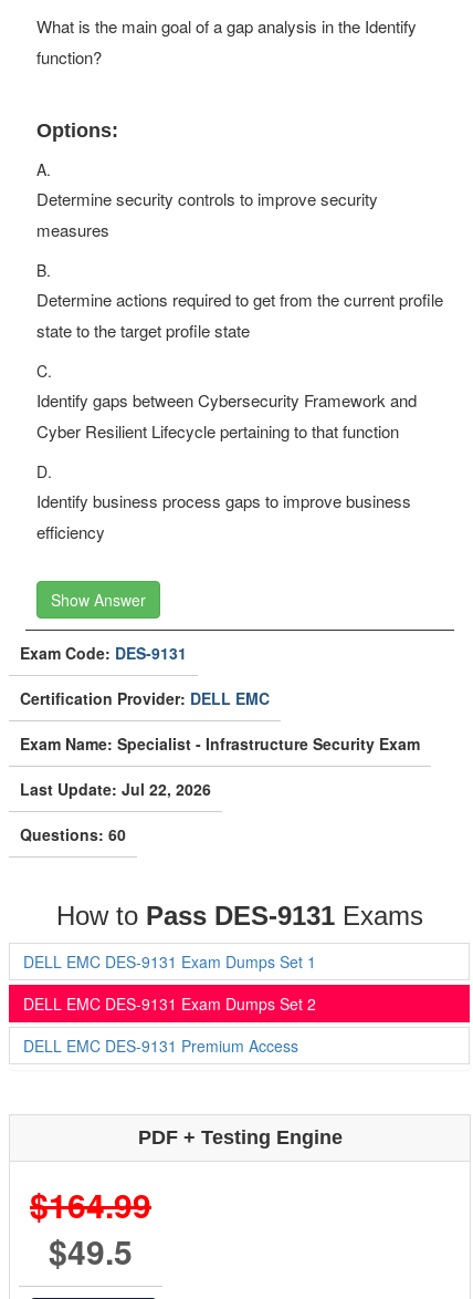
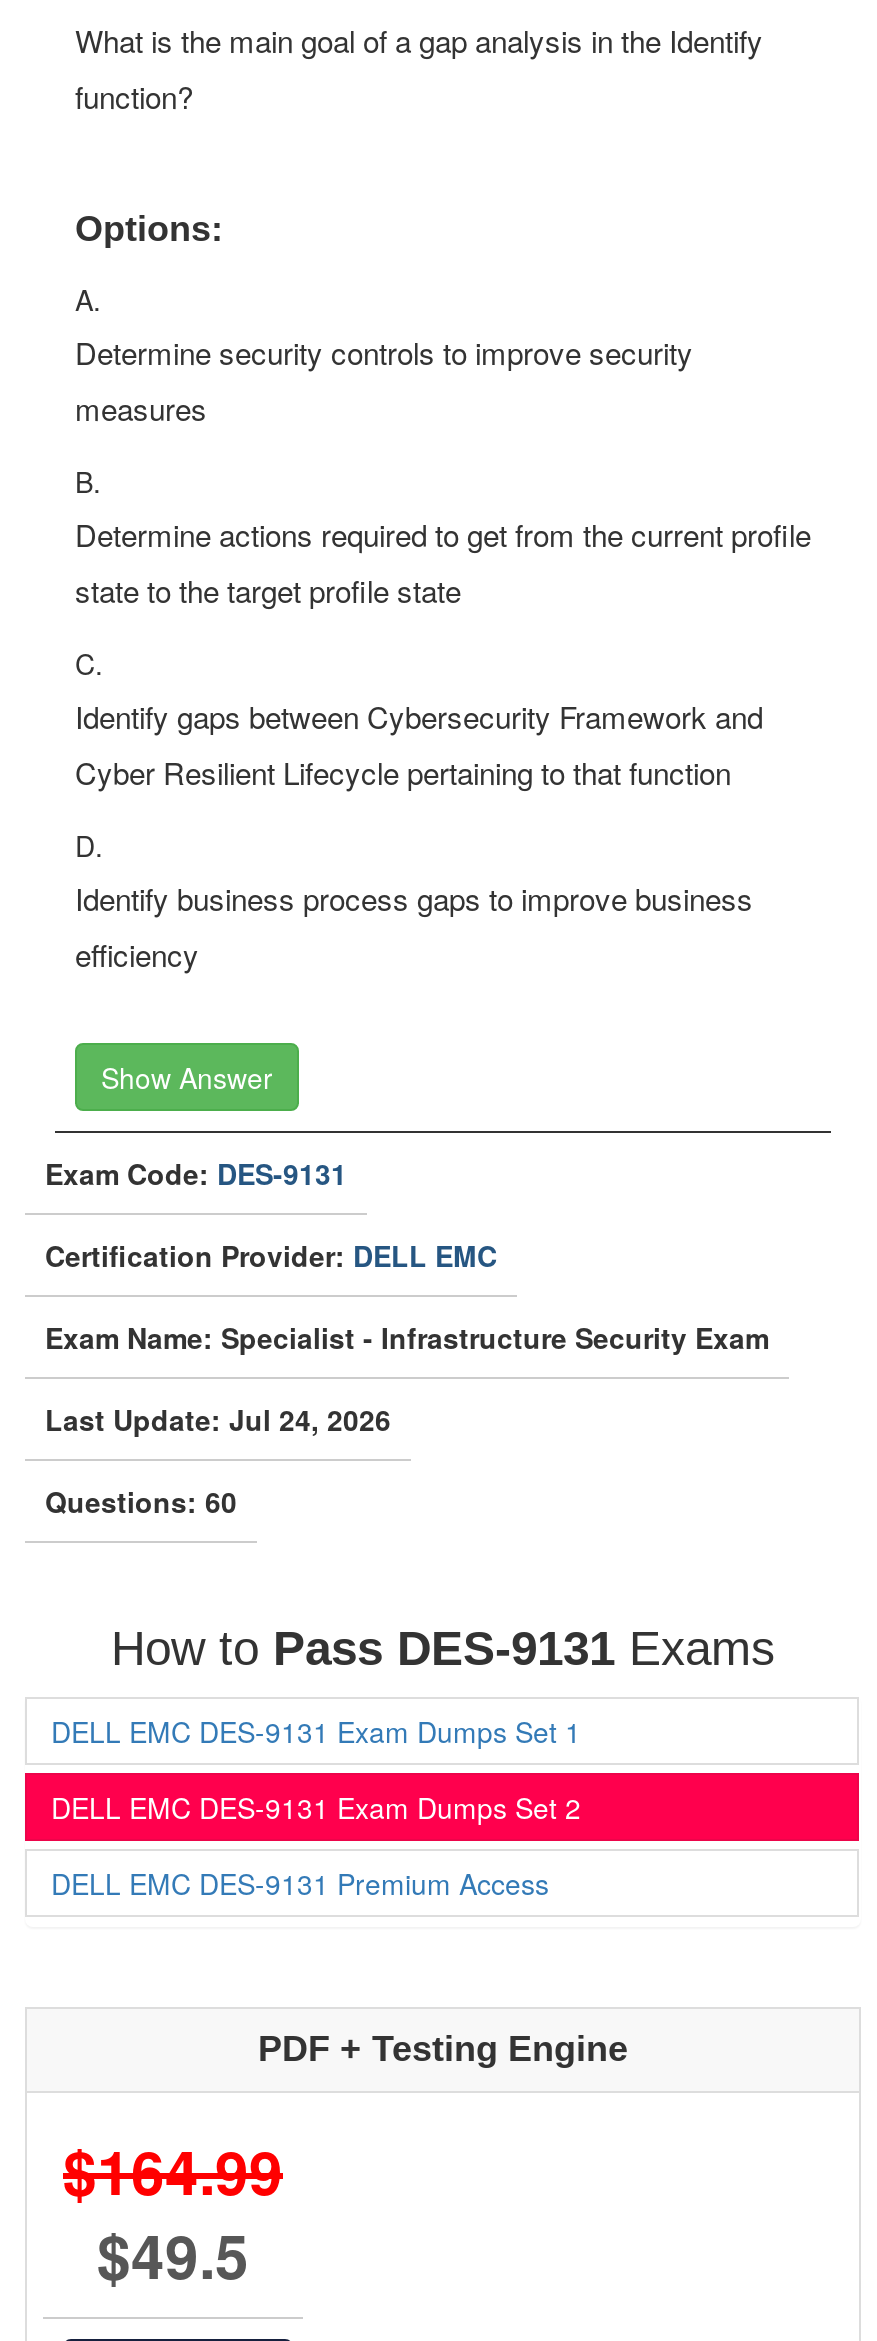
[20,778,211,800] Last Update: Jul 22, 2026 -> [45,1399,391,1439] Last Update: Jul 24, 2026

